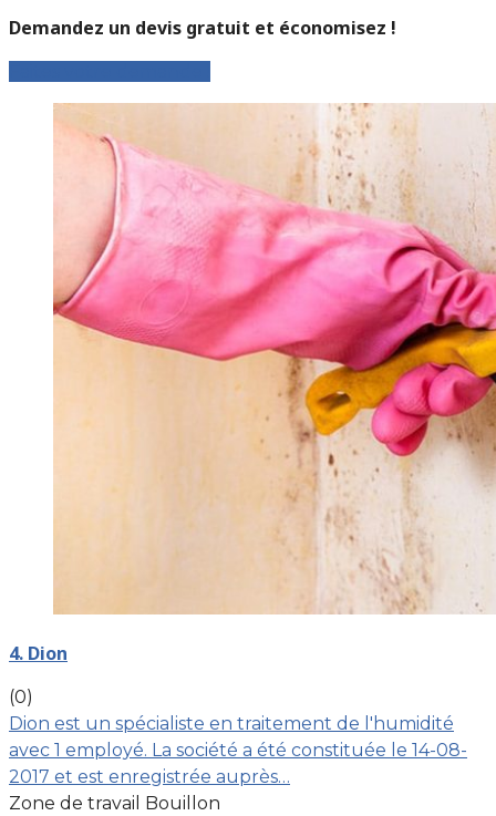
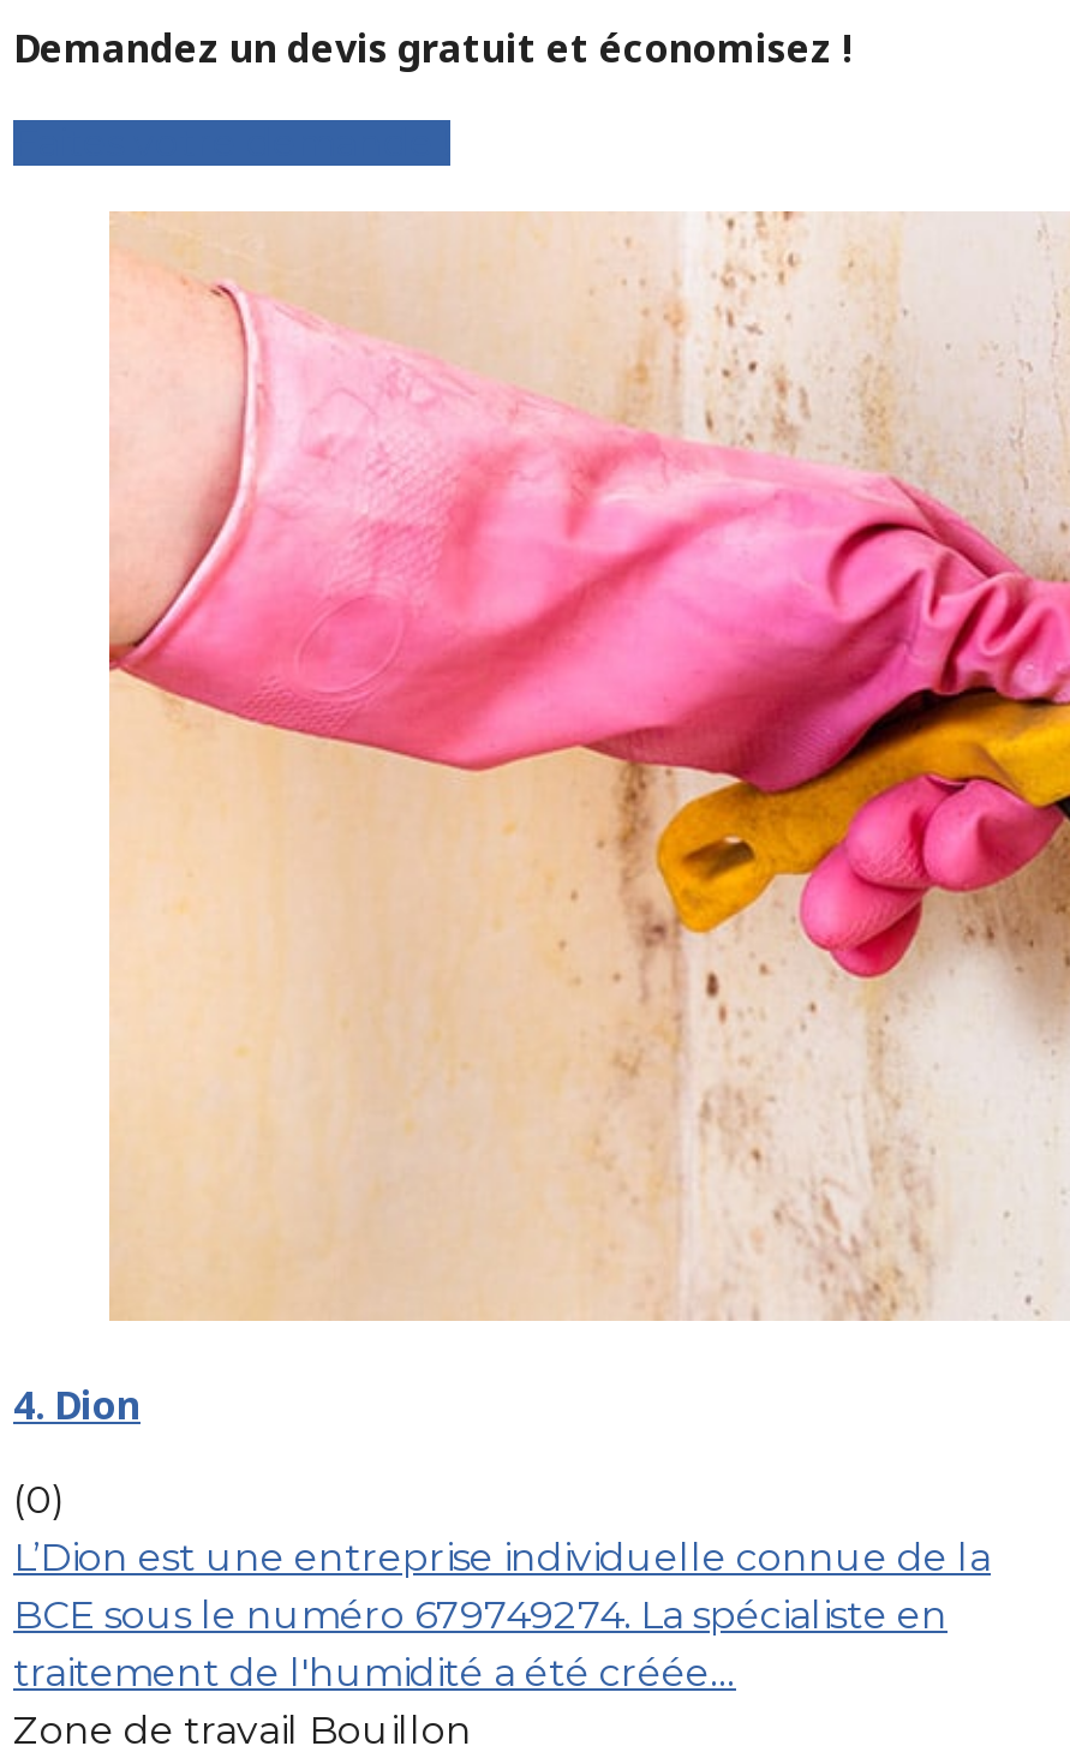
[9,713,467,787] Dion est un spécialiste en traitement de l'humidité | avec 1 employé. La société a été constituée le 14-08- | 2017 et est enregistrée auprès… -> [13,1534,991,1695] L’Dion est une entreprise individuelle connue de la | BCE sous le numéro 679749274. La spécialiste en | traitement de l'humidité a été créée…

